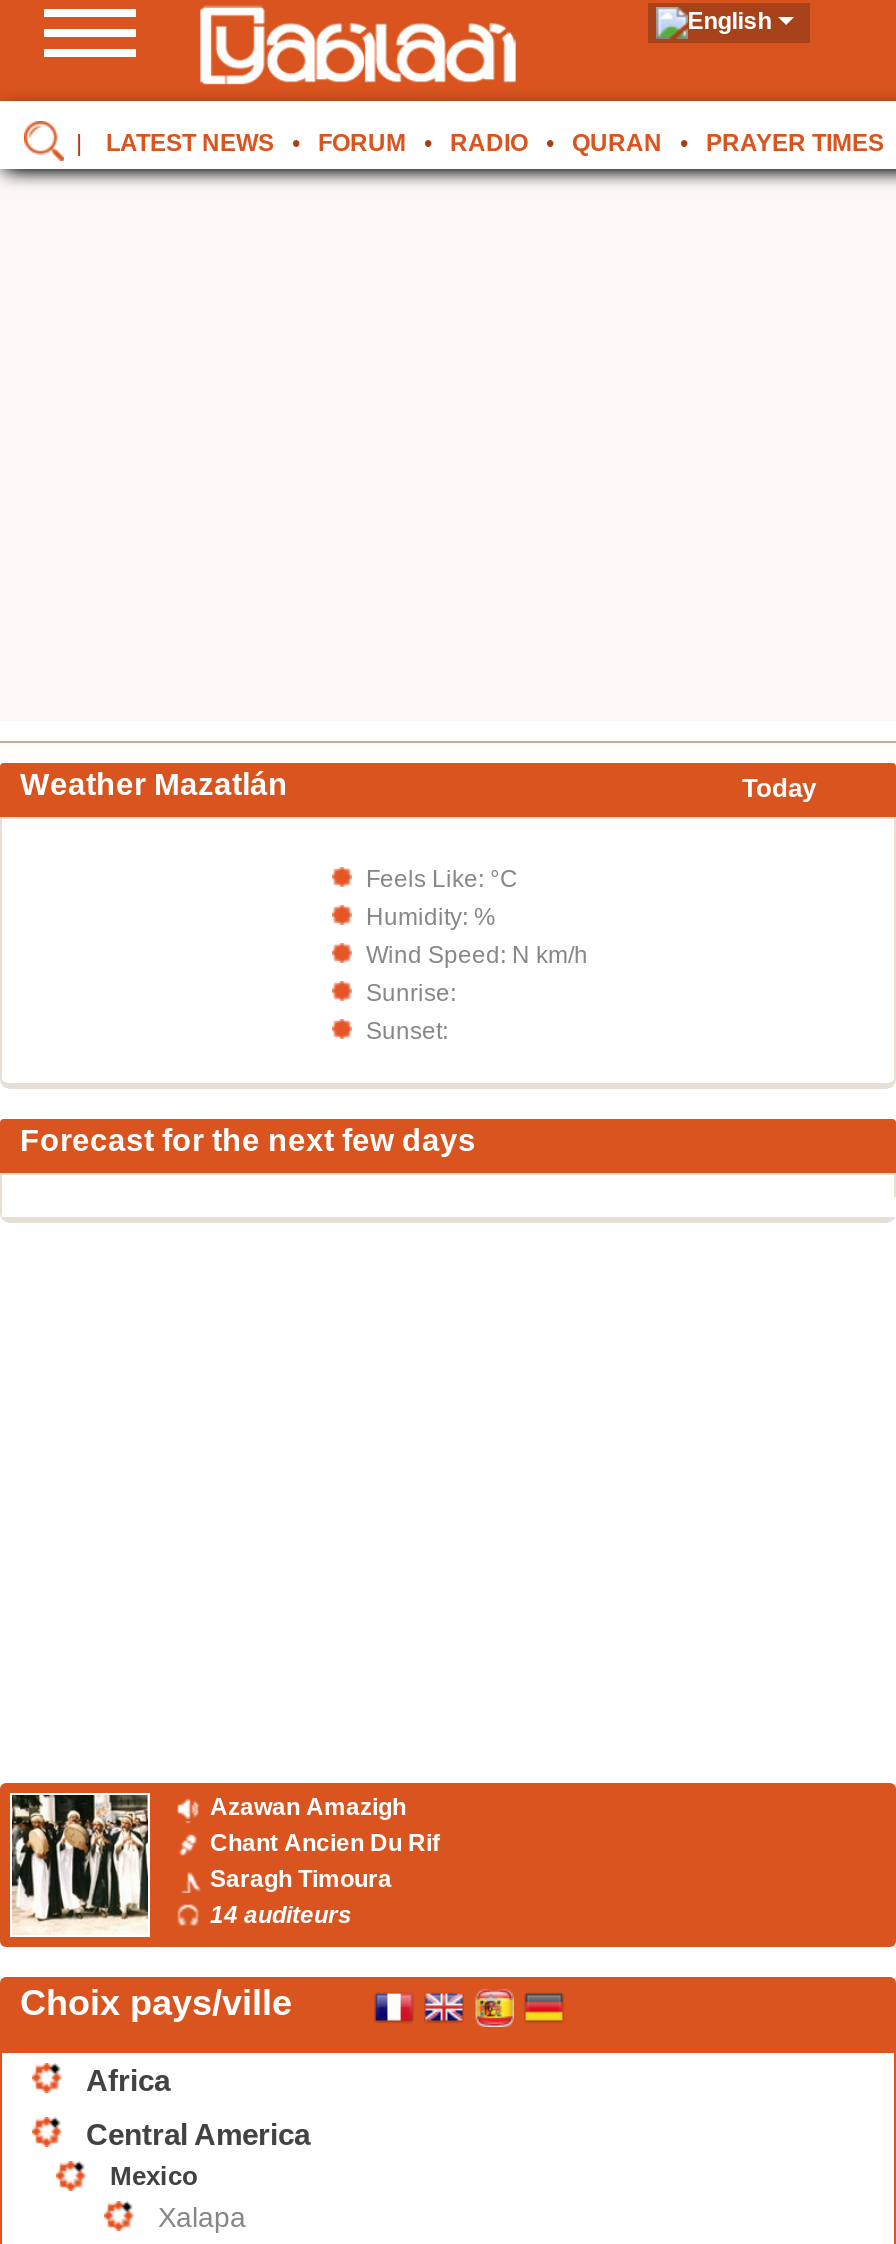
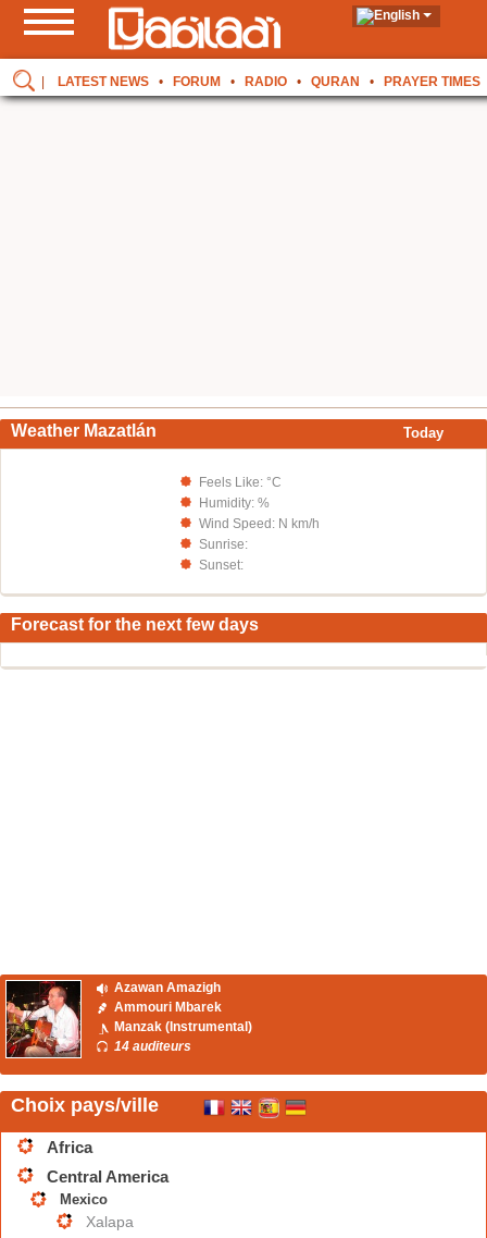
[10,1793,440,1937] [image] | Chant Ancien Du Rif | Saragh Timoura -> [5,980,252,1069] [image] | Ammouri Mbarek | Manzak (Instrumental)

